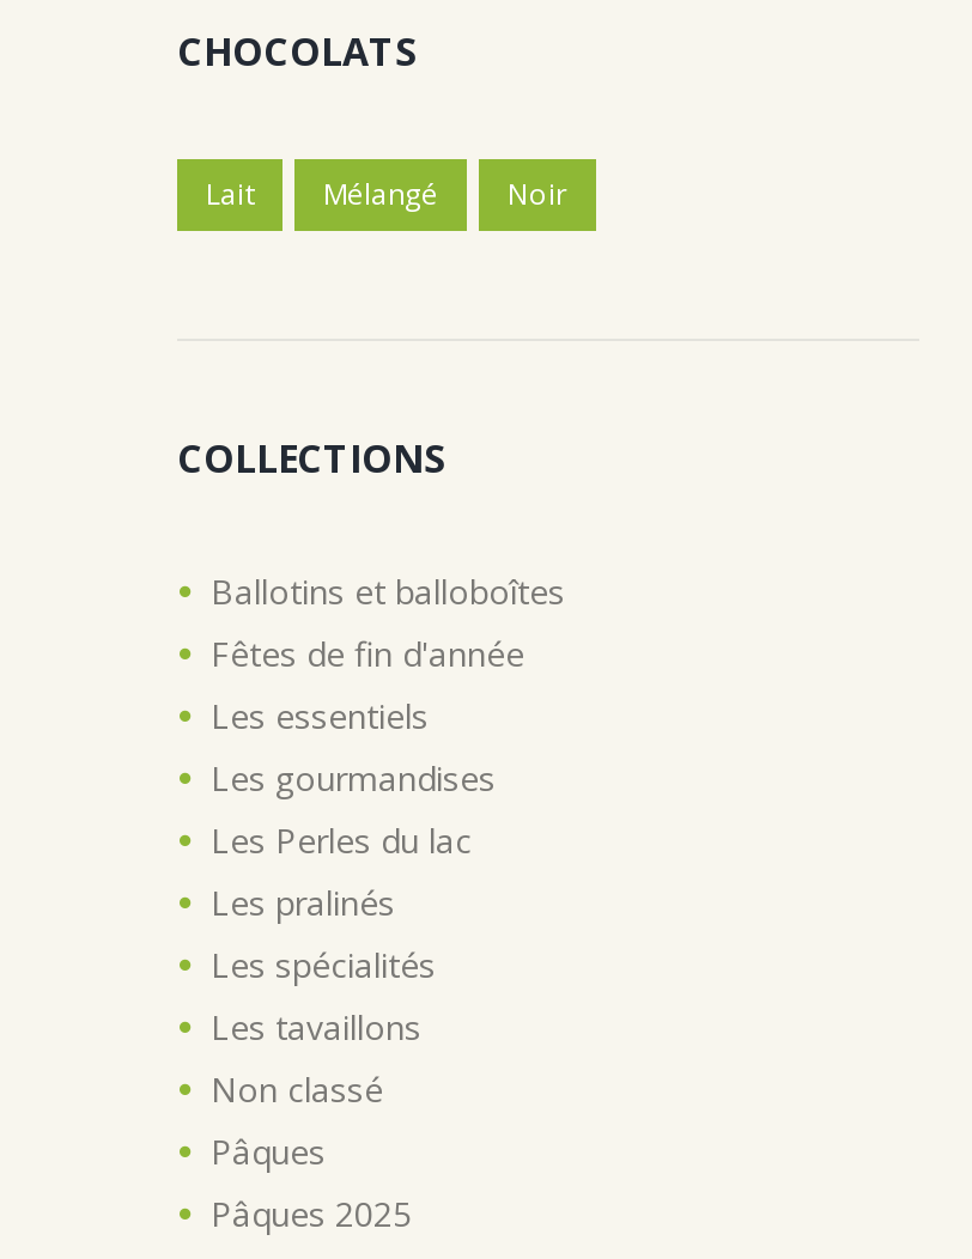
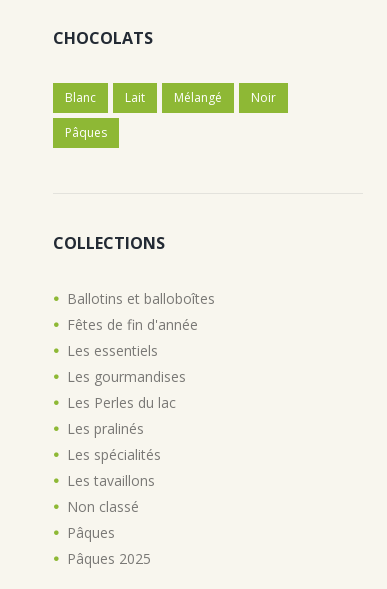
none -> [65,89,96,106] Blanc
none -> [65,124,107,141] Pâques

